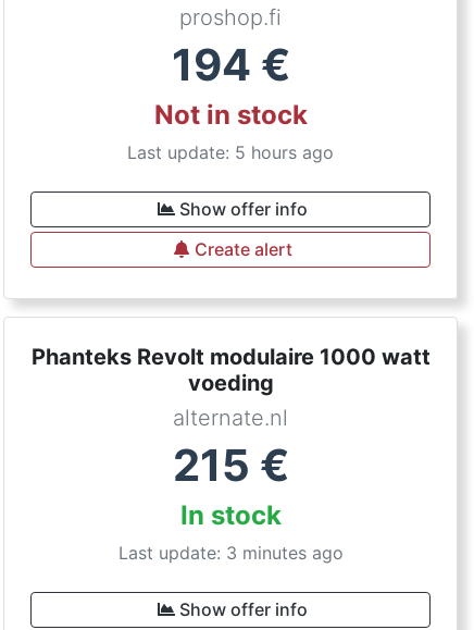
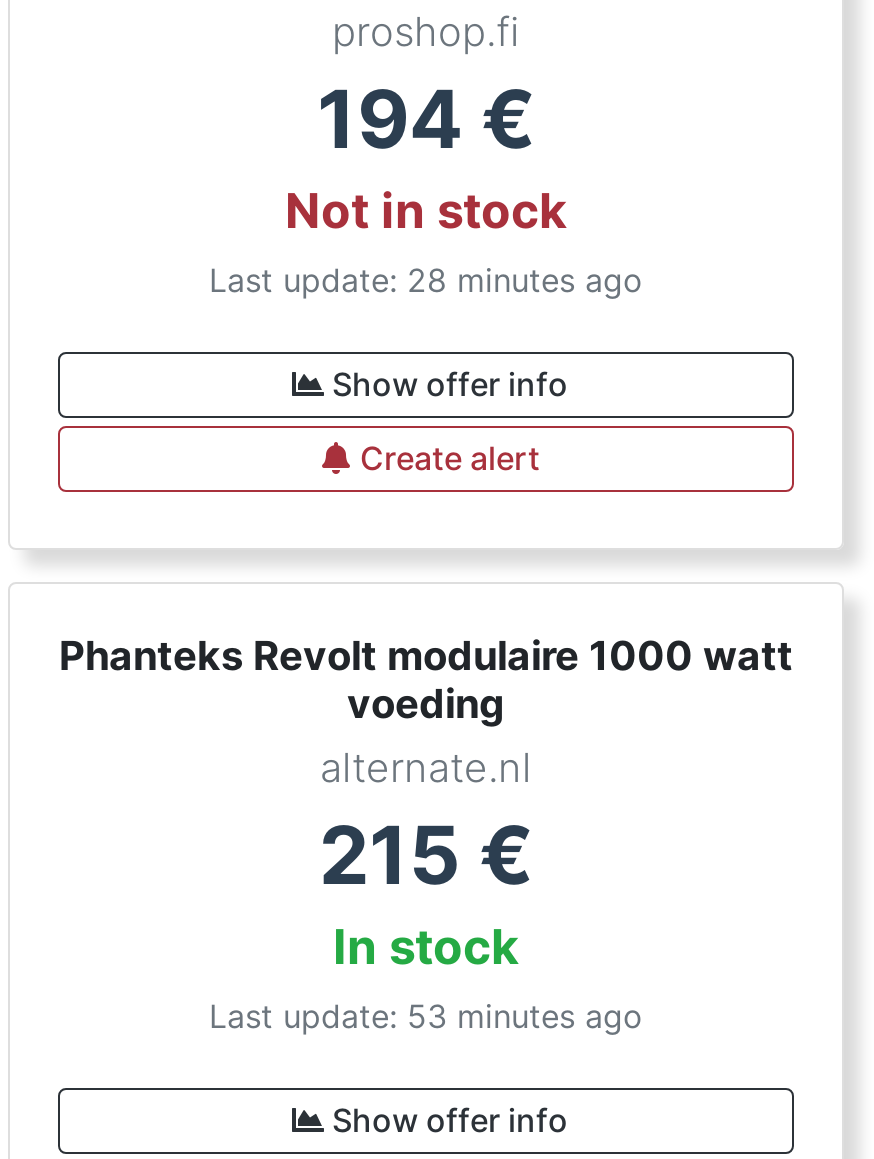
[127,141,334,163] Last update: 5 hours ago -> [209,260,643,300] Last update: 28 minutes ago
[118,542,343,564] Last update: 3 minutes ago -> [209,996,643,1036] Last update: 53 minutes ago

